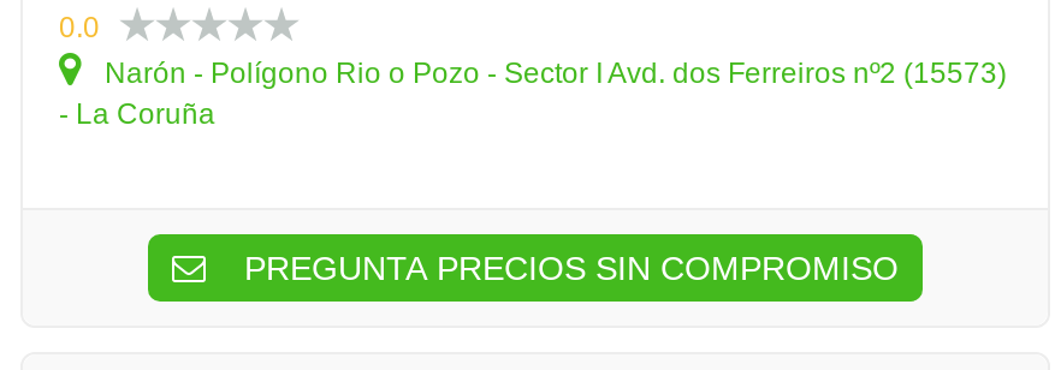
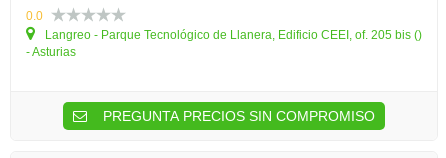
[59,56,1007,131] Narón - Polígono Rio o Pozo - Sector I Avd. dos Ferreiros nº2 (15573) | - La Coruña -> [26,28,422,59] Langreo - Parque Tecnológico de Llanera, Edificio CEEI, of. 205 bis () | - Asturias

